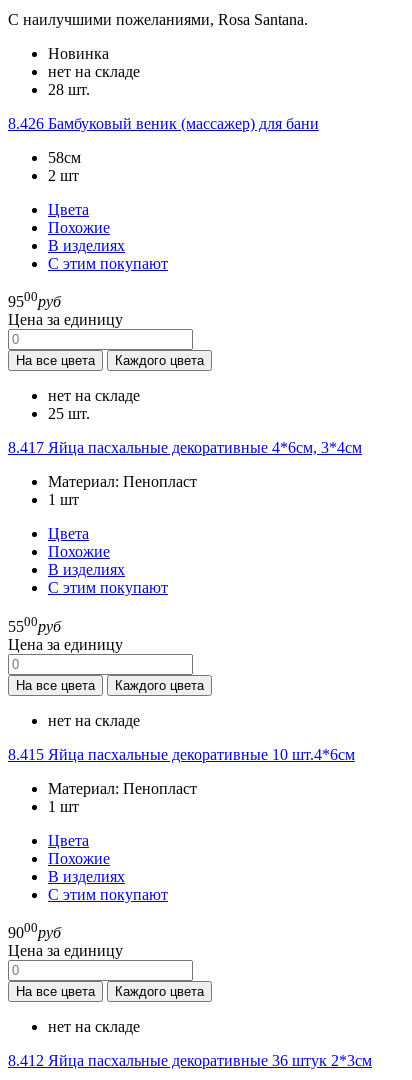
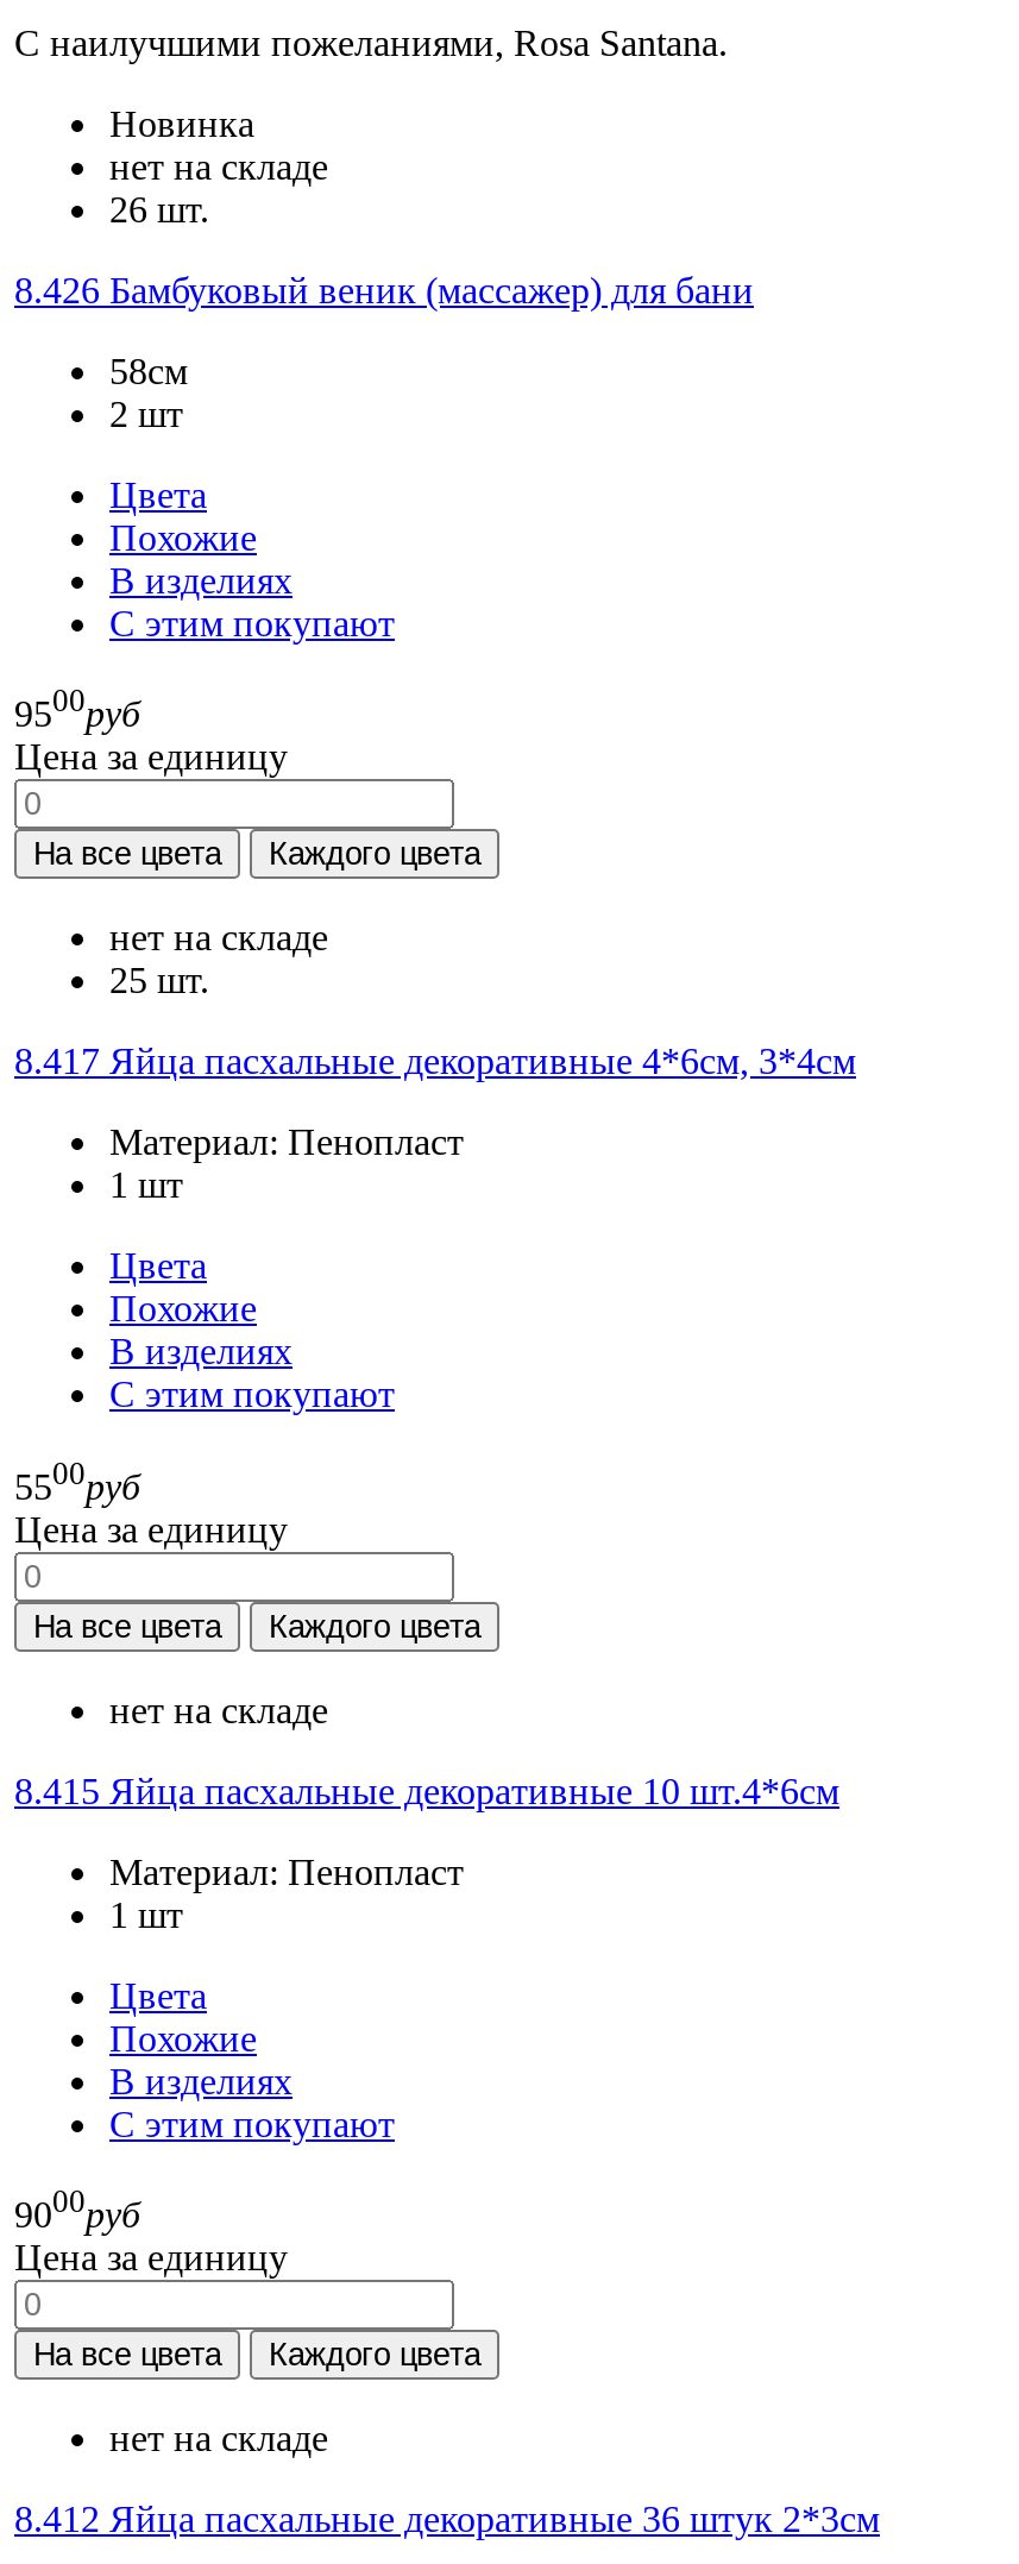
[48,81,90,98] 28 шт. -> [109,189,209,230] 26 шт.

